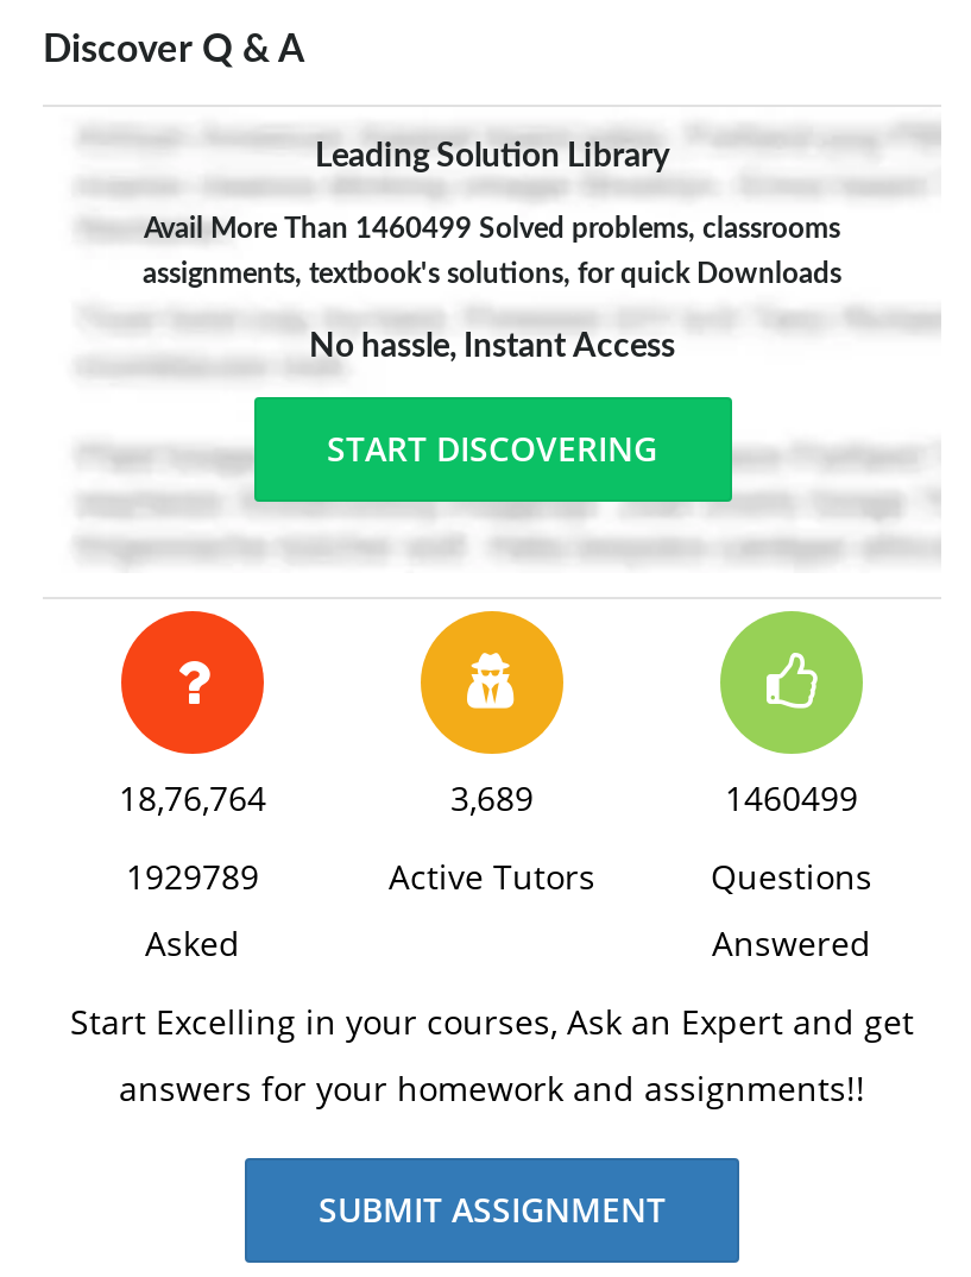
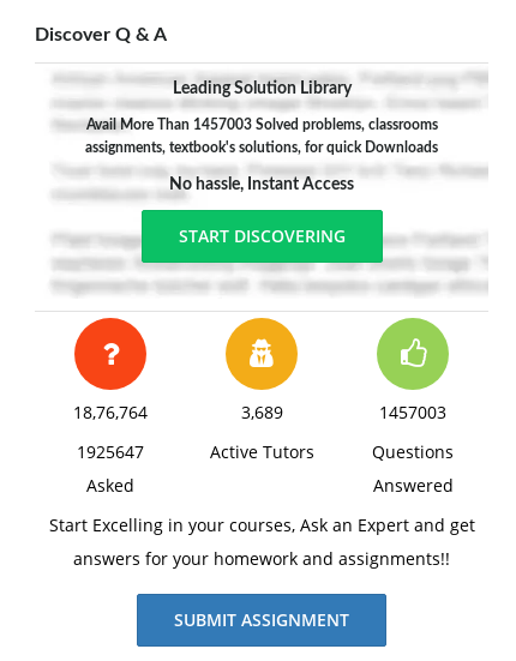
[144,214,840,243] Avail More Than 1460499 Solved problems, classrooms -> [86,118,437,132] Avail More Than 1457003 Solved problems, classrooms
[725,775,858,820] 1460499 -> [379,401,446,423] 1457003
[126,854,259,899] 1929789 -> [77,440,144,463] 1925647

